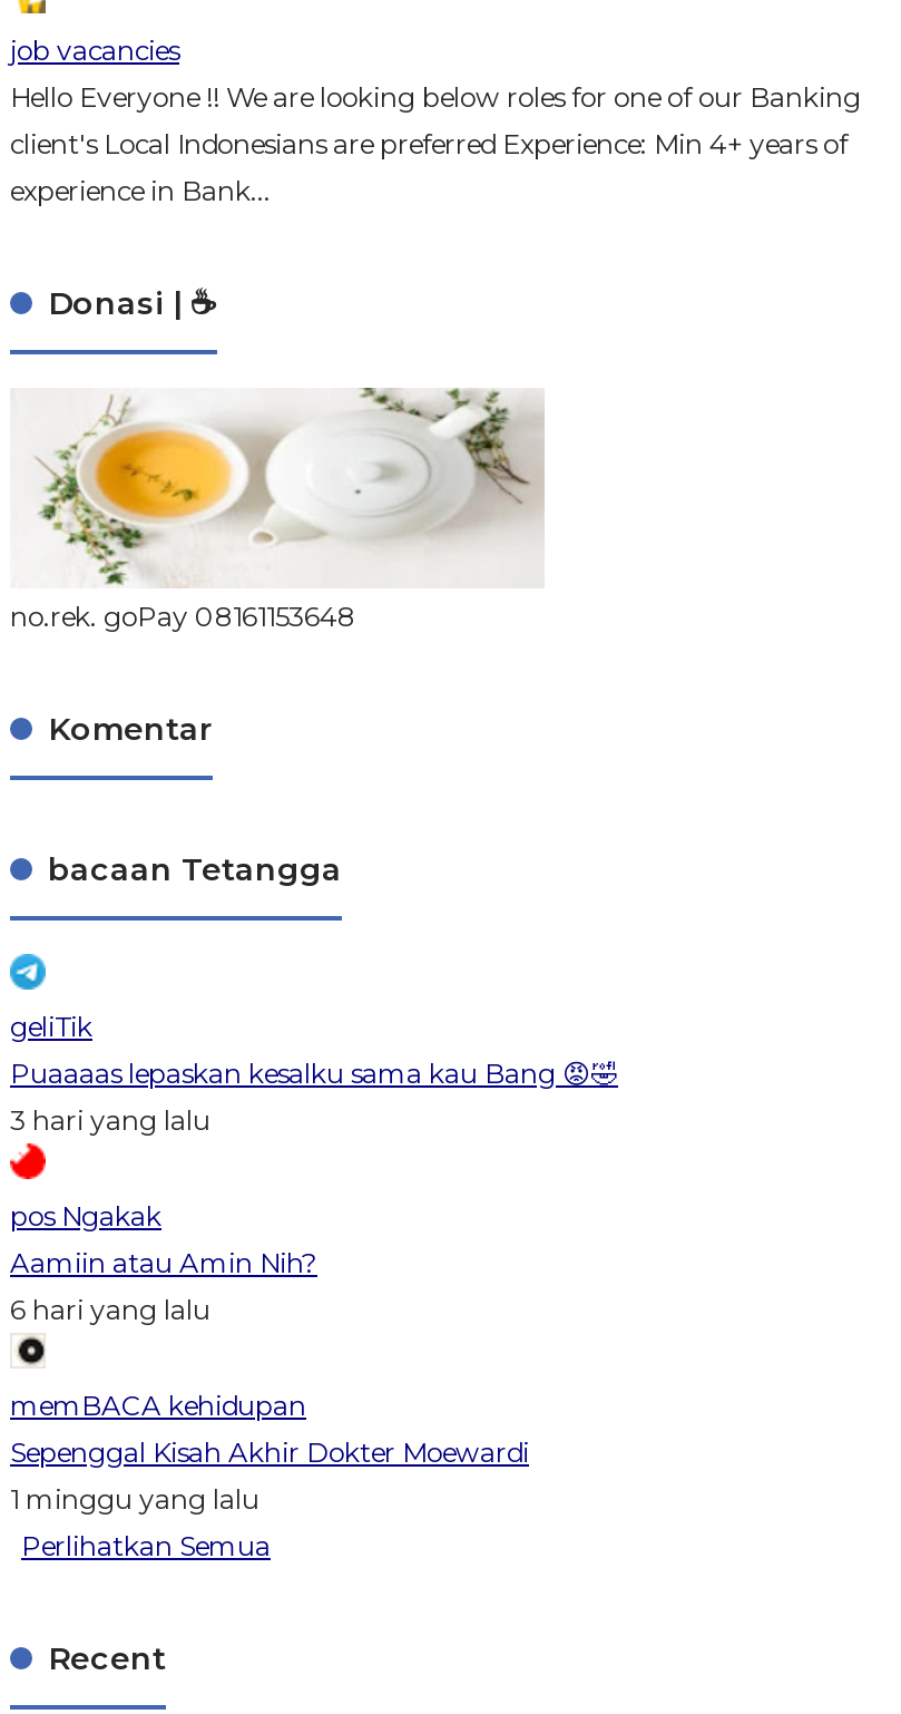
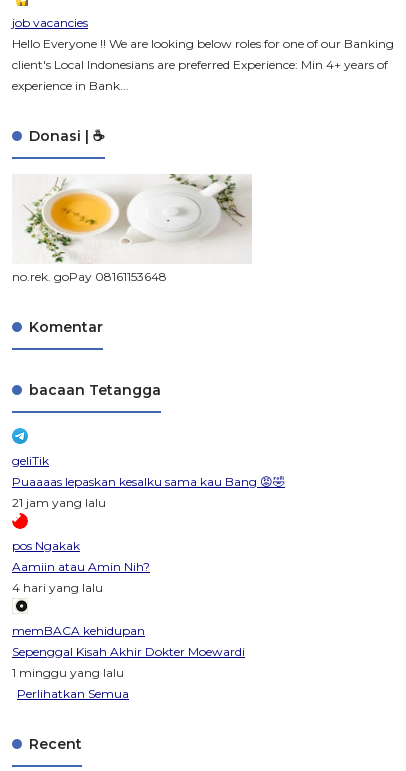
[10,1104,210,1138] 3 hari yang lalu -> [12,495,106,510] 21 jam yang lalu
[10,1294,210,1327] 6 hari yang lalu -> [12,580,103,595] 4 hari yang lalu

